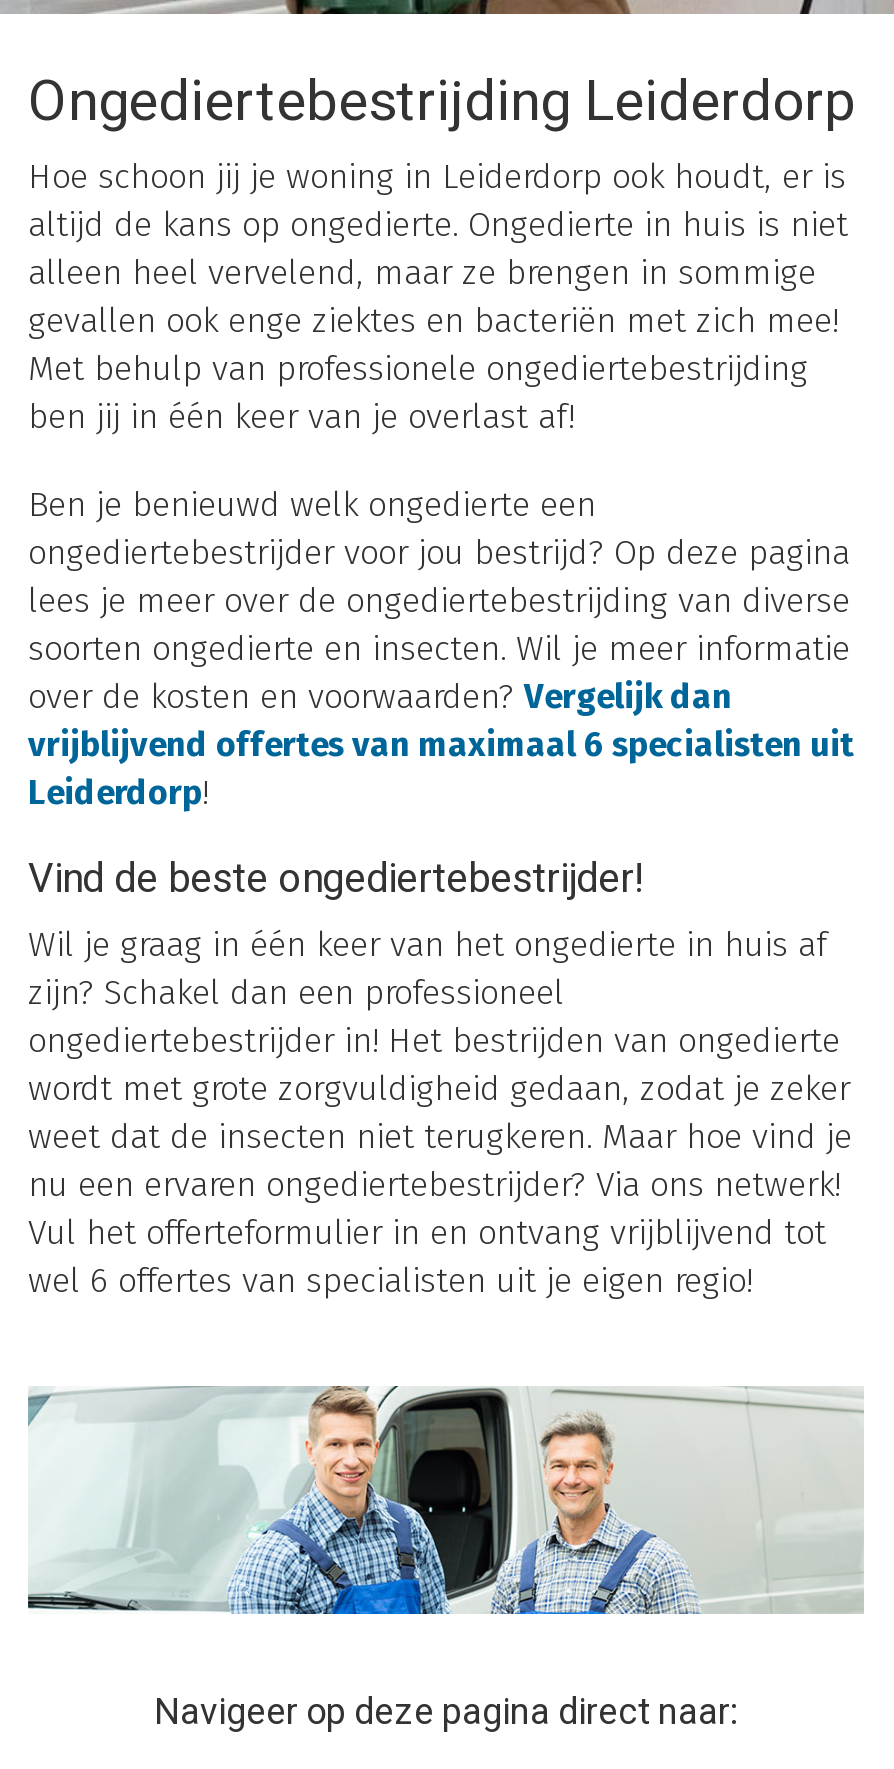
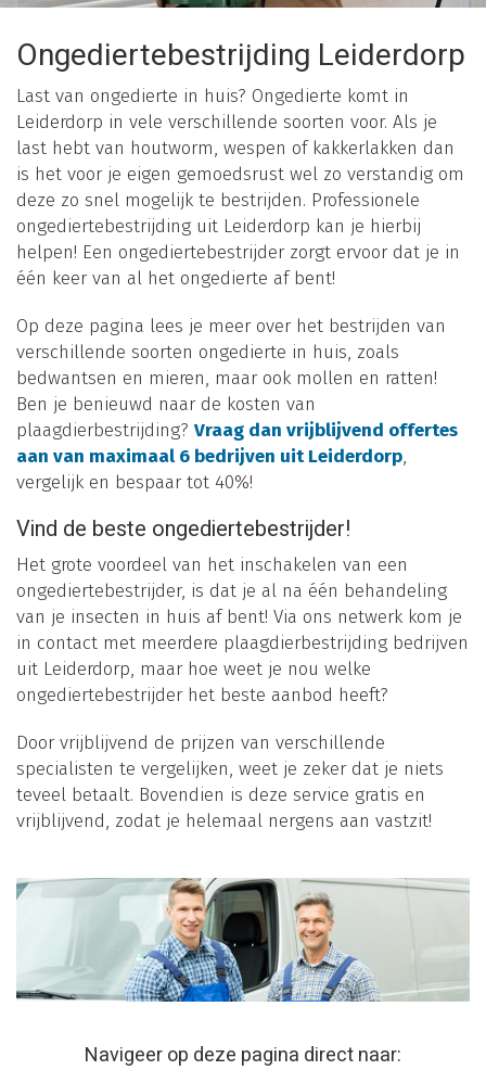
[28,156,848,438] Hoe schoon jij je woning in Leiderdorp ook houdt, er is | altijd de kans op ongedierte. Ongedierte in huis is niet | alleen heel vervelend, maar ze brengen in sommige | gevallen ook enge ziektes en bacteriën met zich mee! | Met behulp van professionele ongediertebestrijding | ben jij in één keer van je overlast af! -> [16,85,464,290] Last van ongedierte in huis? Ongedierte komt in | Leiderdorp in vele verschillende soorten voor. Als je | last hebt van houtworm, wespen of kakkerlakken dan | is het voor je eigen gemoedsrust wel zo verstandig om | deze zo snel mogelijk te bestrijden. Professionele | ongediertebestrijding uit Leiderdorp kan je hierbij | helpen! Een ongediertebestrijder zorgt ervoor dat je in | één keer van al het ongedierte af bent!
[28,484,854,814] Ben je benieuwd welk ongedierte een | ongediertebestrijder voor jou bestrijd? Op deze pagina | lees je meer over de ongediertebestrijding van diverse | soorten ongedierte en insecten. Wil je meer informatie | over de kosten en voorwaarden? Vergelijk dan | vrijblijvend offertes van maximaal 6 specialisten uit | Leiderdorp! -> [16,315,458,494] Op deze pagina lees je meer over het bestrijden van | verschillende soorten ongedierte in huis, zoals | bedwantsen en mieren, maar ook mollen en ratten! | Ben je benieuwd naar de kosten van | plaagdierbestrijding? Vraag dan vrijblijvend offertes | aan van maximaal 6 bedrijven uit Leiderdorp, | vergelijk en bespaar tot 40%!
[28,924,852,1302] Wil je graag in één keer van het ongedierte in huis af | zijn? Schakel dan een professioneel | ongediertebestrijder in! Het bestrijden van ongedierte | wordt met grote zorgvuldigheid gedaan, zodat je zeker | weet dat de insecten niet terugkeren. Maar hoe vind je | nu een ervaren ongediertebestrijder? Via ons netwerk! | Vul het offerteformulier in en ontvang vrijblijvend tot | wel 6 offertes van specialisten uit je eigen regio! -> [16,553,469,832] Het grote voordeel van het inschakelen van een | ongediertebestrijder, is dat je al na één behandeling | van je insecten in huis af bent! Via ons netwerk kom je | in contact met meerdere plaagdierbestrijding bedrijven | uit Leiderdorp, maar hoe weet je nou welke | ongediertebestrijder het beste aanbod heeft? | Door vrijblijvend de prijzen van verschillende | specialisten te vergelijken, weet je zeker dat je niets | teveel betaalt. Bovendien is deze service gratis en | vrijblijvend, zodat je helemaal nergens aan vastzit!

